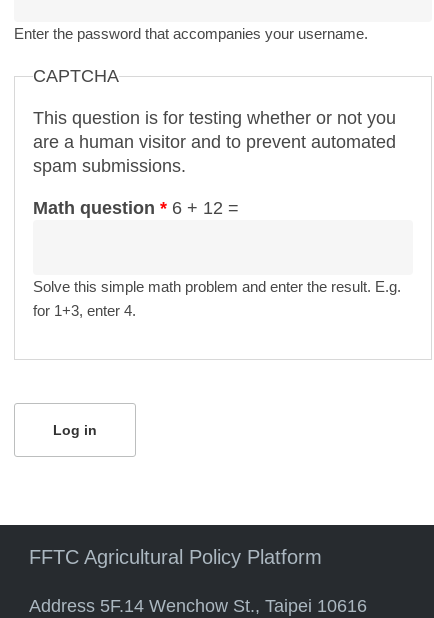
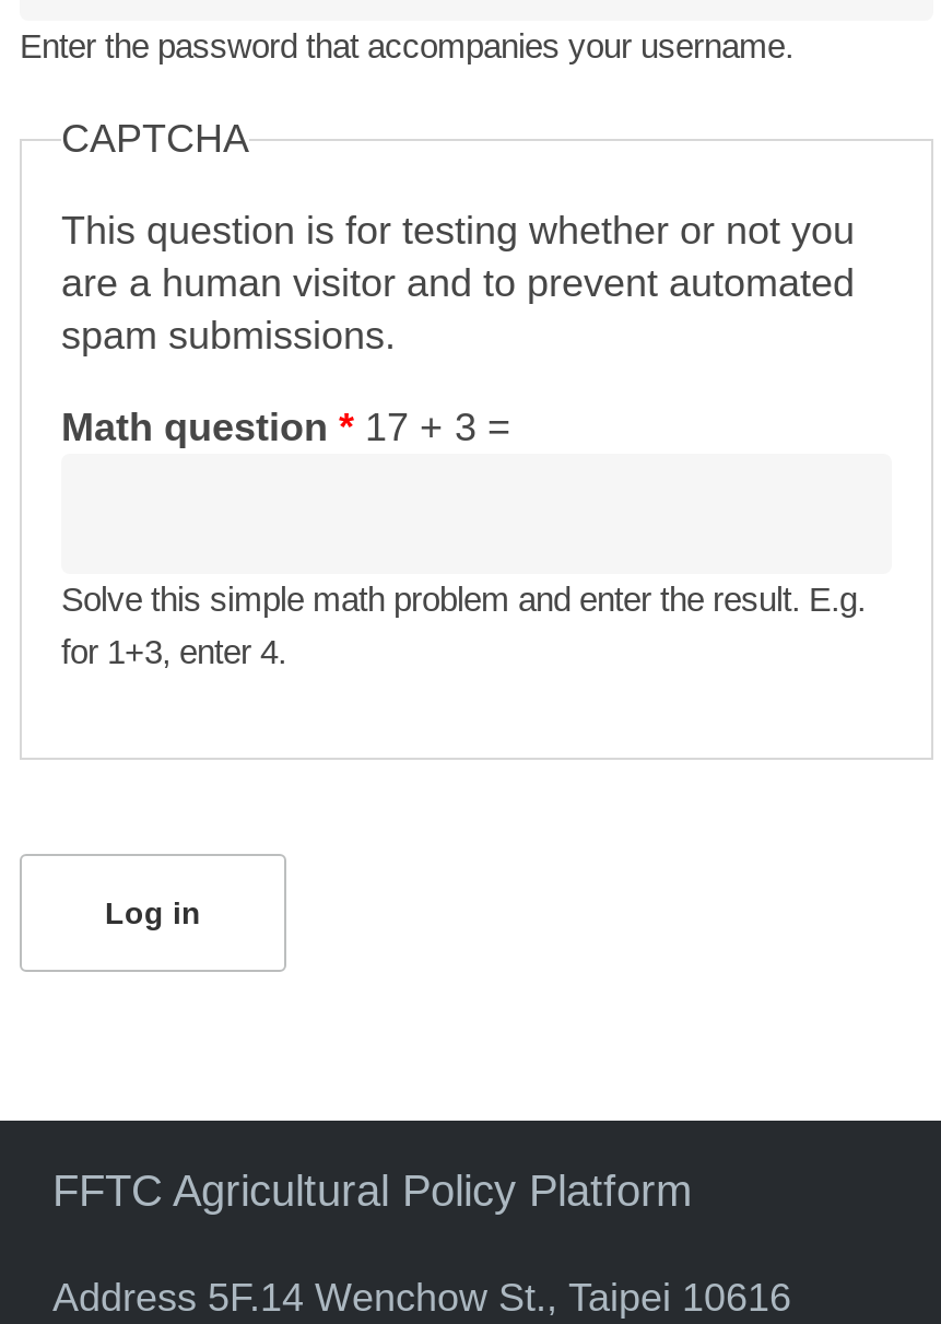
[33,198,239,218] Math question * 6 + 12 = -> [61,406,511,449] Math question * 17 + 3 =

